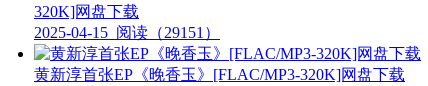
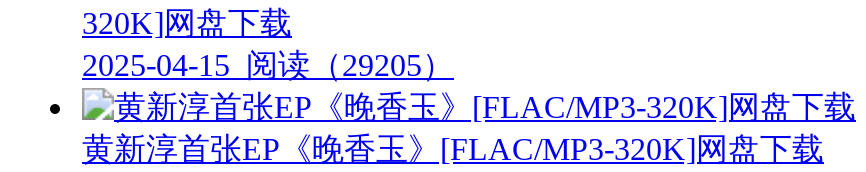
[34,24,220,41] 2025-04-15 阅读（29151） -> [82,47,454,81] 2025-04-15 阅读（29205）

